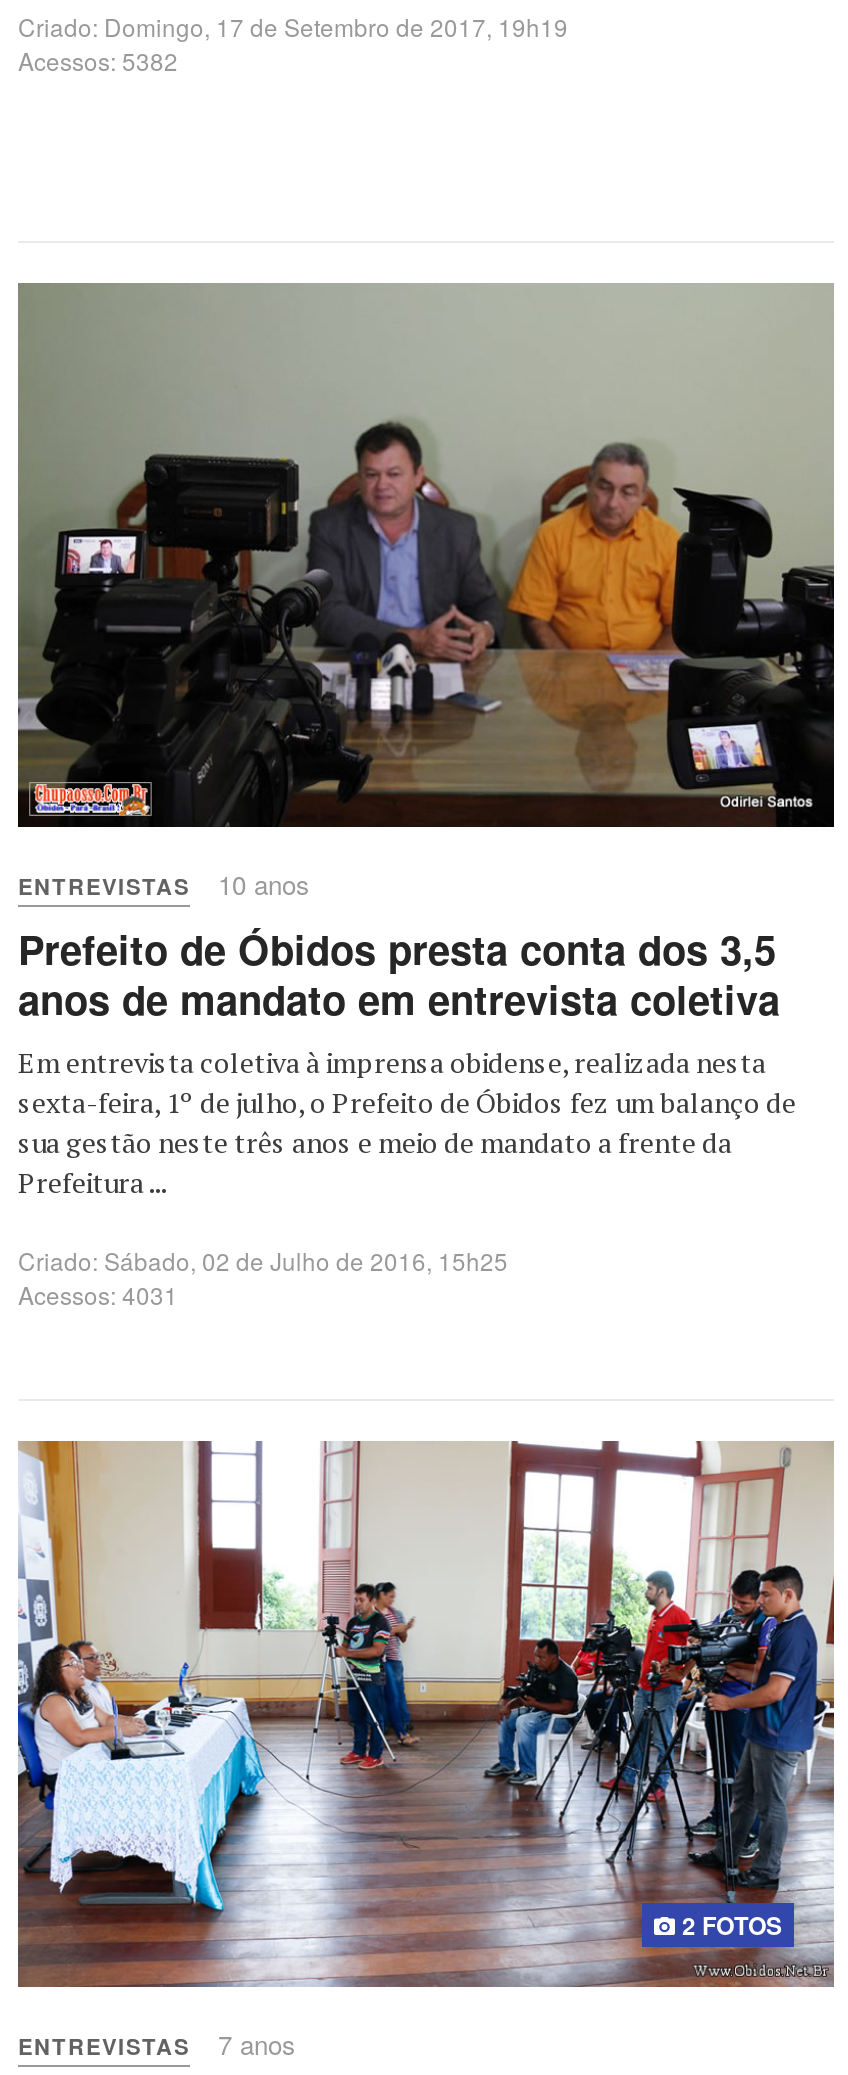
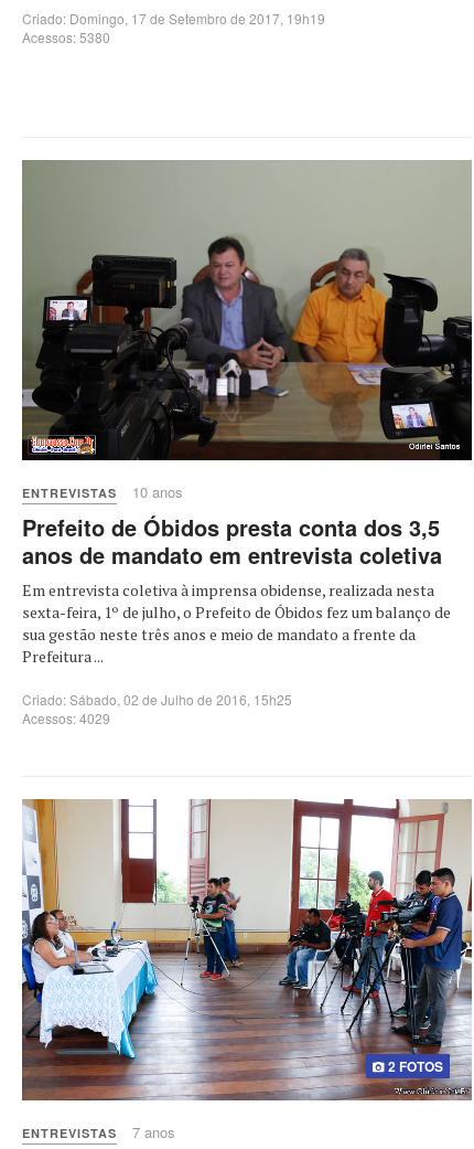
[18,44,178,78] Acessos: 5382 -> [22,28,110,47] Acessos: 5380
[18,1277,178,1311] Acessos: 4031 -> [22,709,110,728] Acessos: 4029

